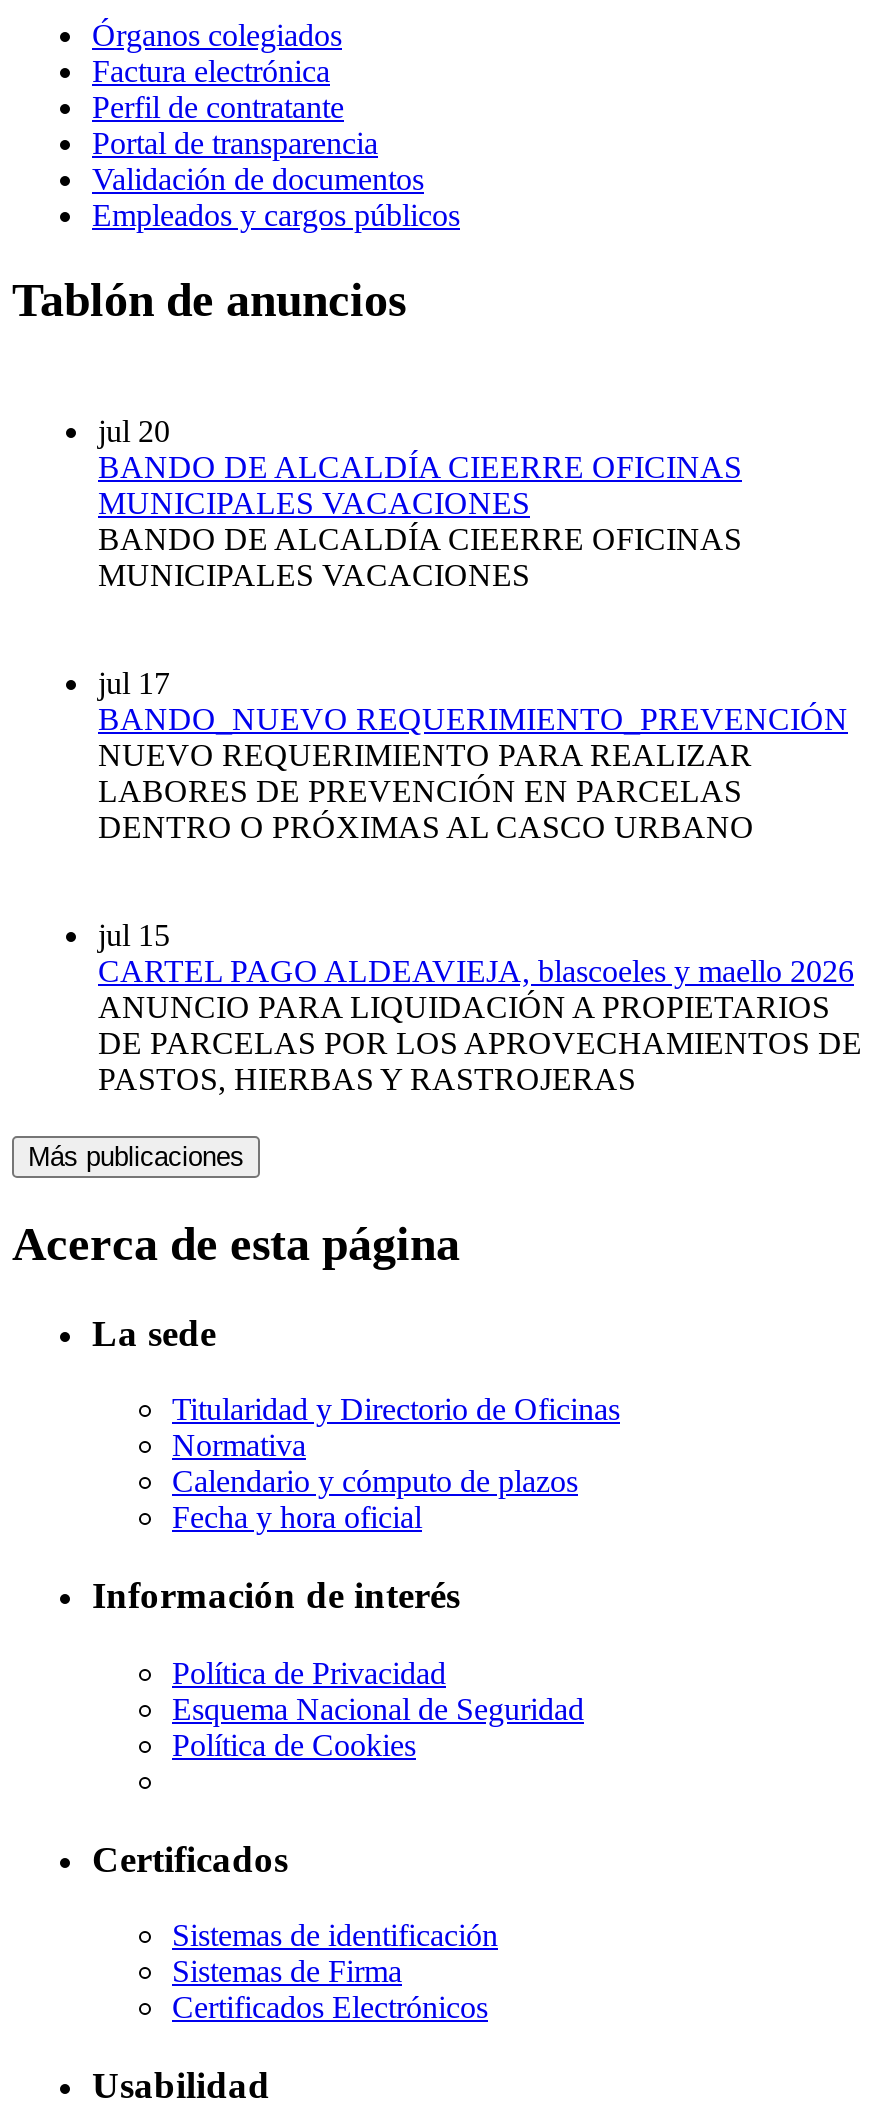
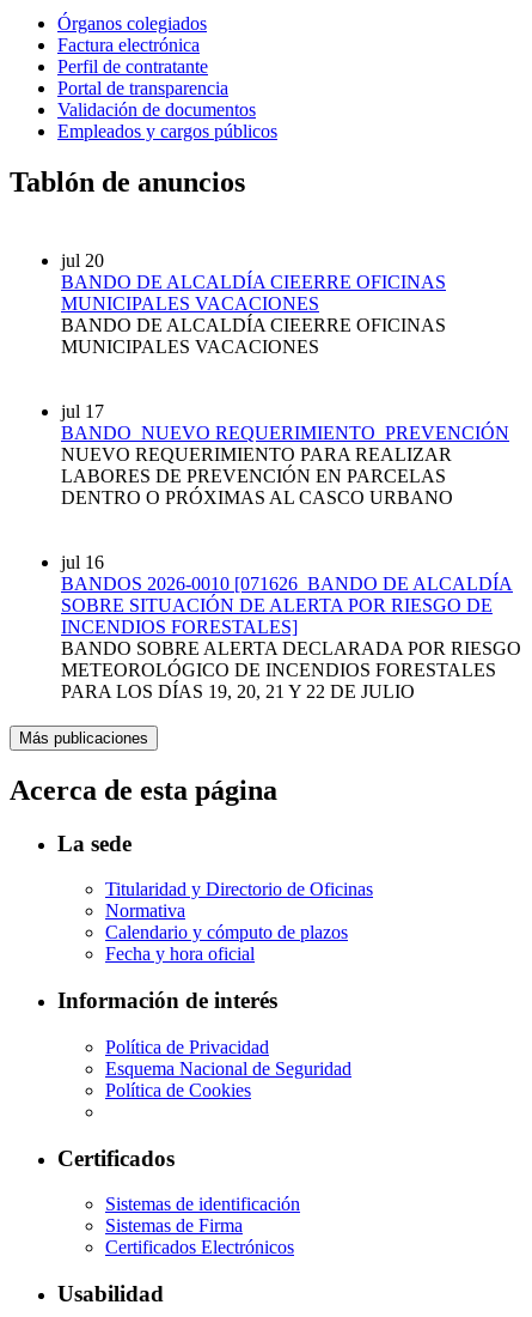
[98,918,862,1096] jul 15 | CARTEL PAGO ALDEAVIEJA, blascoeles y maello 2026 | ANUNCIO PARA LIQUIDACIÓN A PROPIETARIOS | DE PARCELAS POR LOS APROVECHAMIENTOS DE | PASTOS, HIERBAS Y RASTROJERAS -> [61,552,521,701] jul 16 | BANDOS 2026-0010 [071626_BANDO DE ALCALDÍA | SOBRE SITUACIÓN DE ALERTA POR RIESGO DE | INCENDIOS FORESTALES] | BANDO SOBRE ALERTA DECLARADA POR RIESGO | METEOROLÓGICO DE INCENDIOS FORESTALES | PARA LOS DÍAS 19, 20, 21 Y 22 DE JULIO

